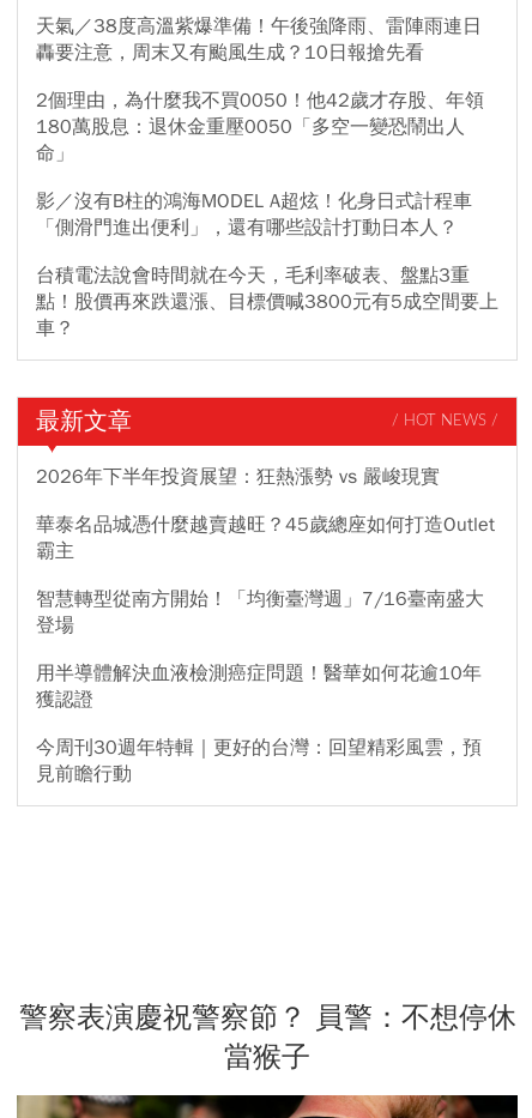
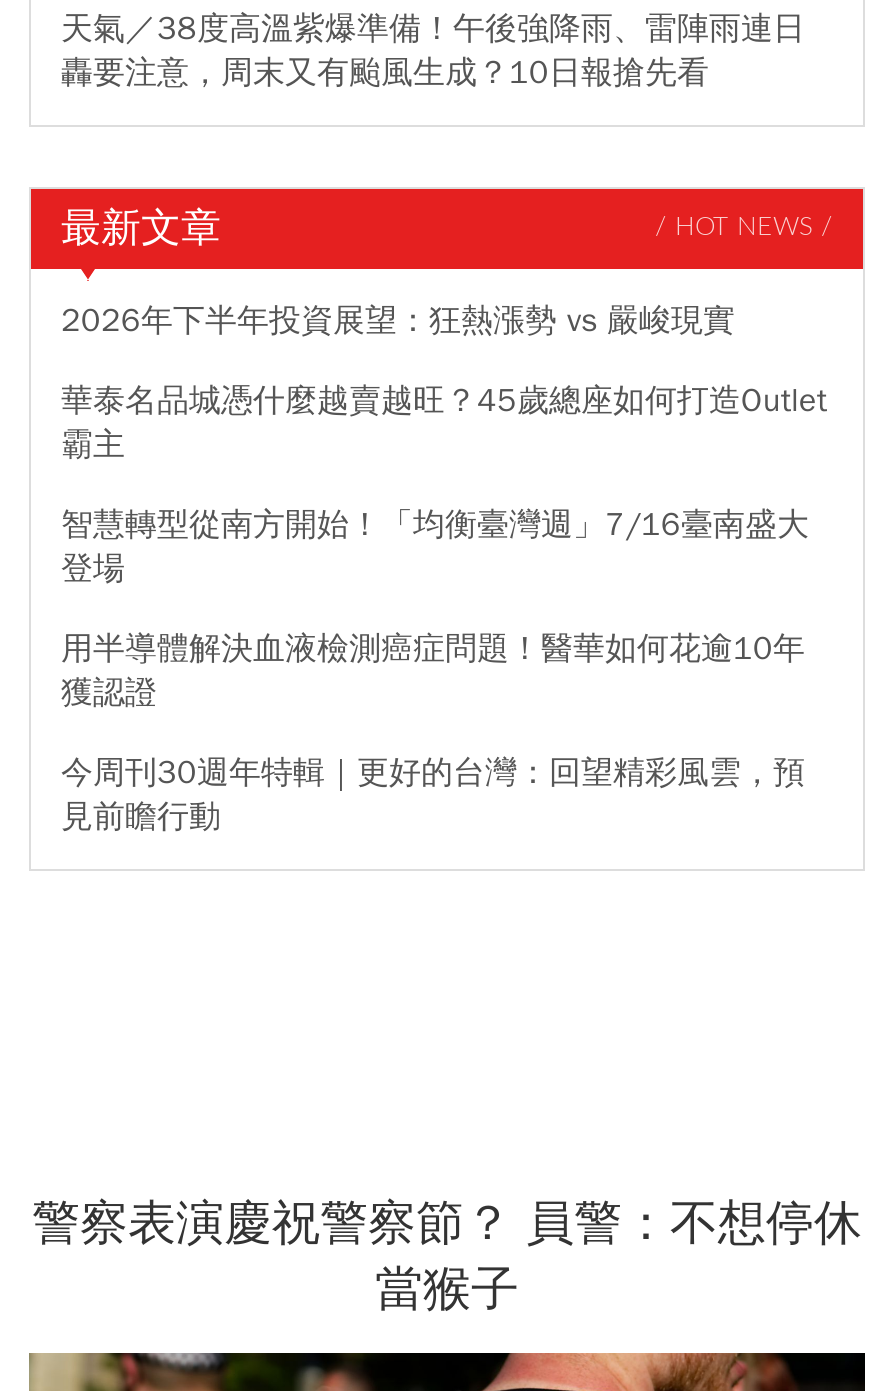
[36,88,498,340] 2個理由，為什麼我不買0050！他42歲才存股、年領 | 180萬股息：退休金重壓0050「多空一變恐鬧出人 | 命」 | 影／沒有B柱的鴻海MODEL A超炫！化身日式計程車 | 「側滑門進出便利」，還有哪些設計打動日本人？ | 台積電法說會時間就在今天，毛利率破表、盤點3重 | 點！股價再來跌還漲、目標價喊3800元有5成空間要上 | 車？ -> none

